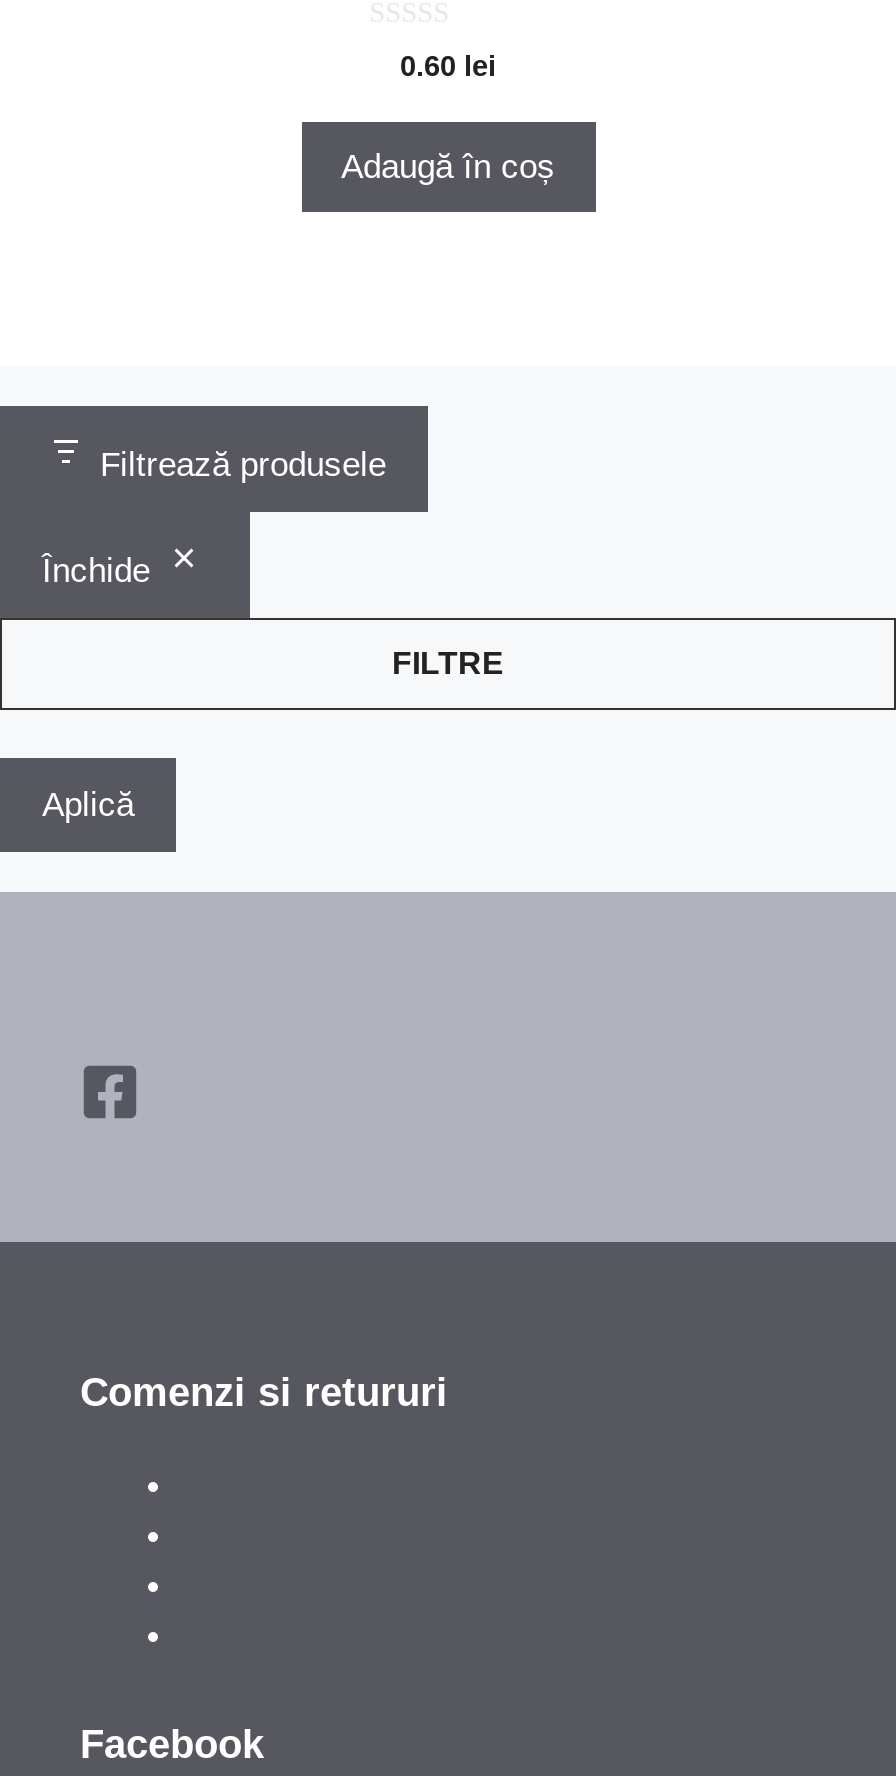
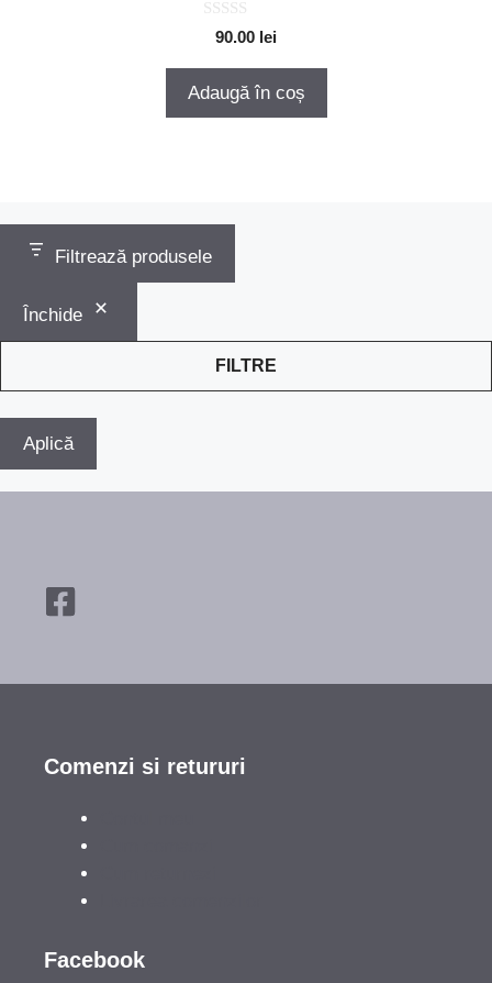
[400,50,496,82] 0.60 lei -> [215,29,277,46] 90.00 lei

